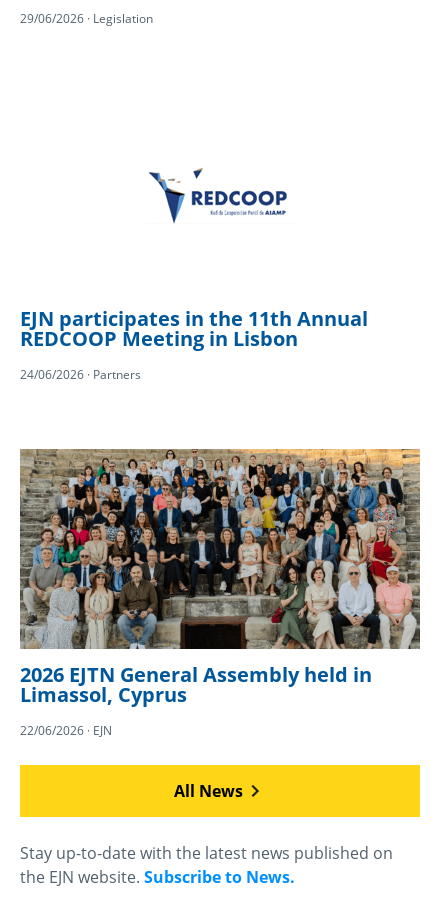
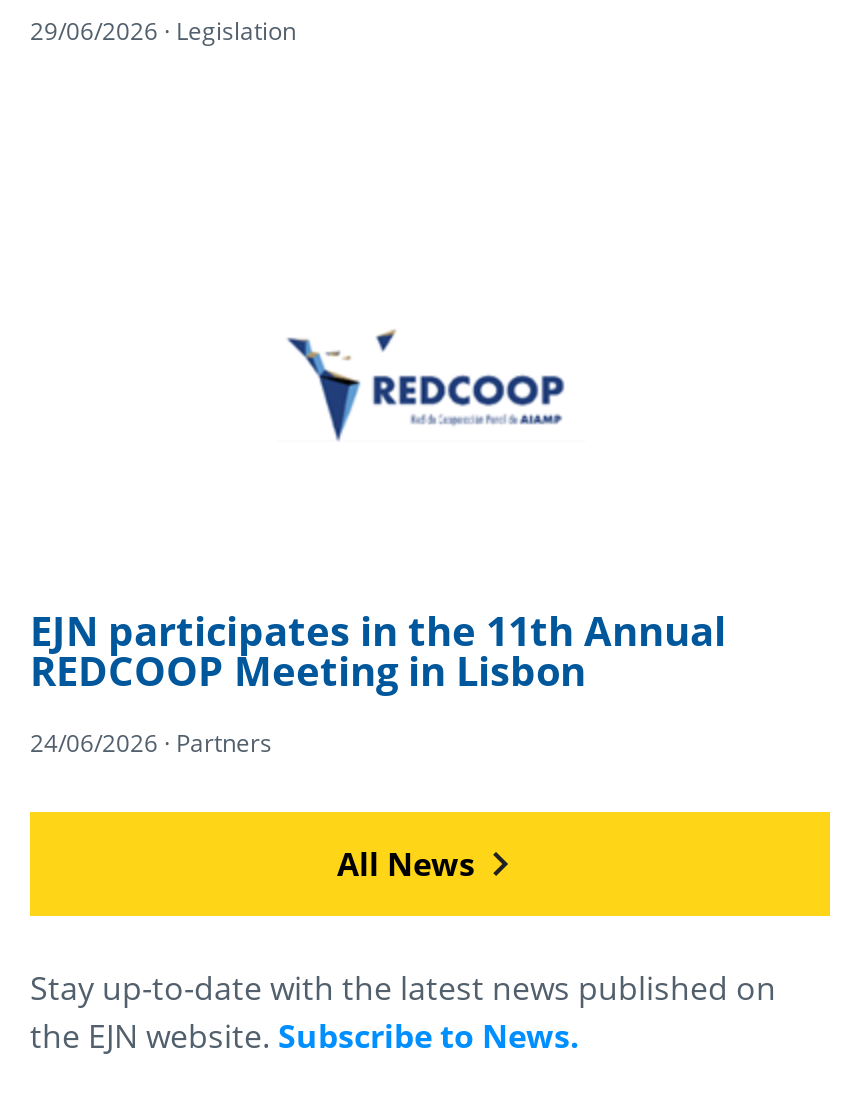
[19,448,421,739] [image] | 2026 EJTN General Assembly held in | Limassol, Cyprus | 22/06/2026 · EJN -> none

